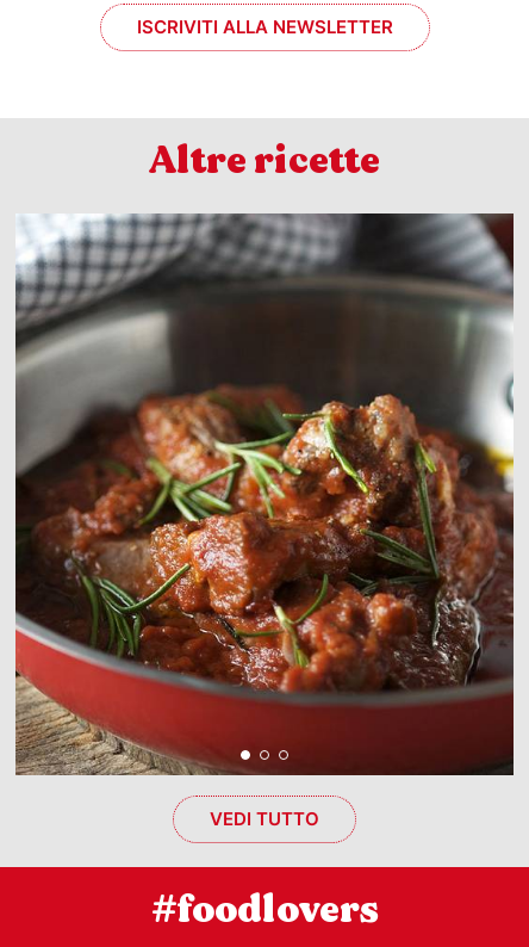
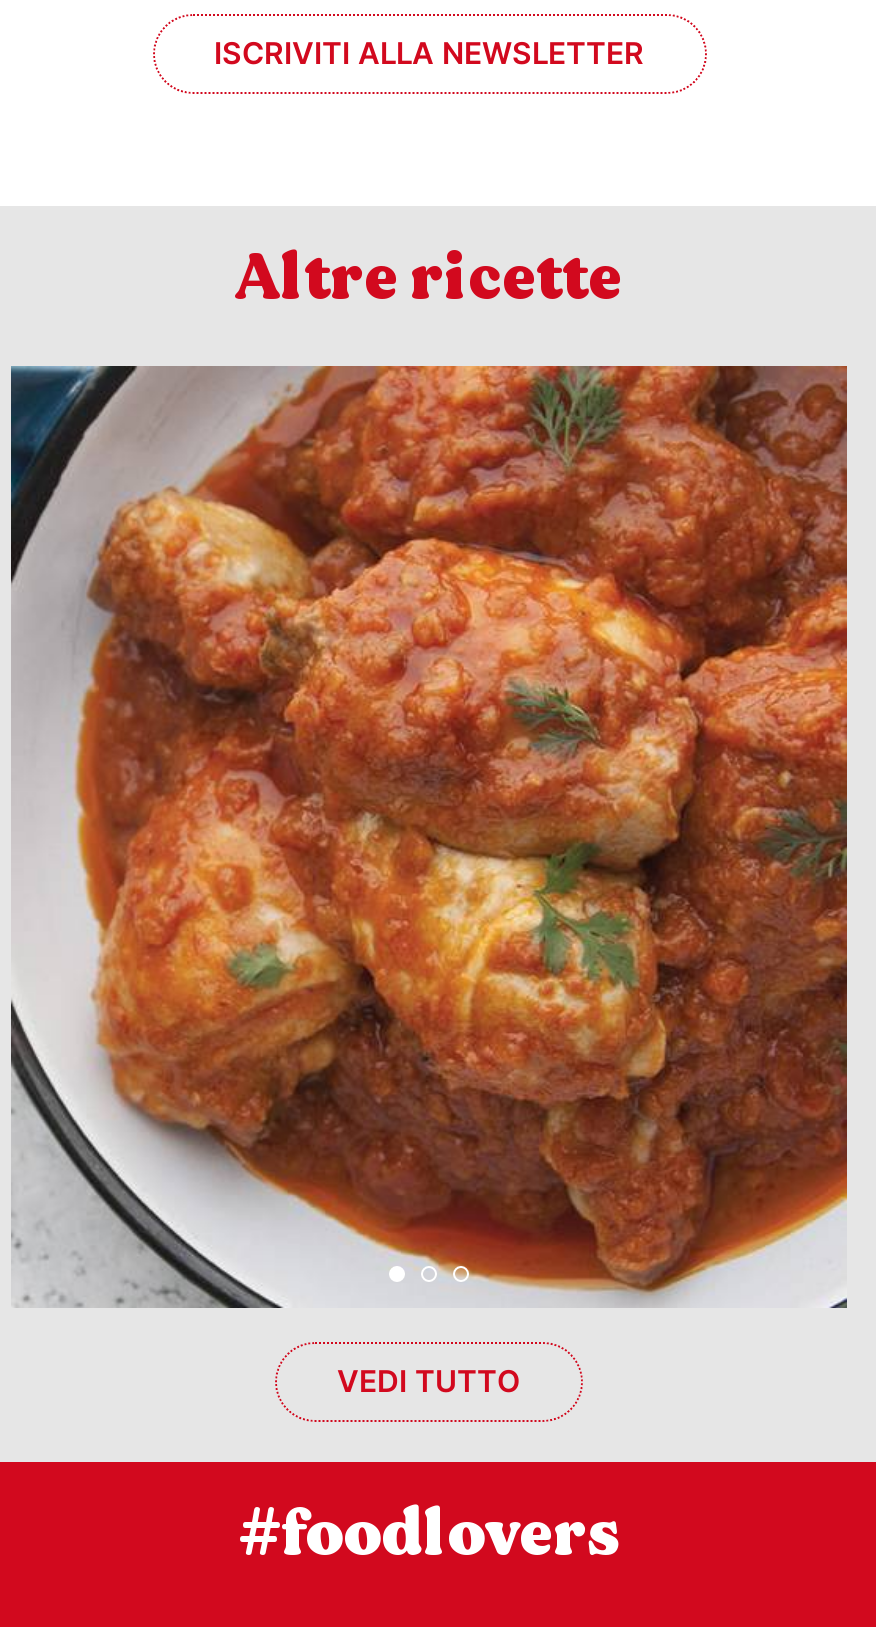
[14,212,515,776] [image] -> [9,364,849,1308] [image]

